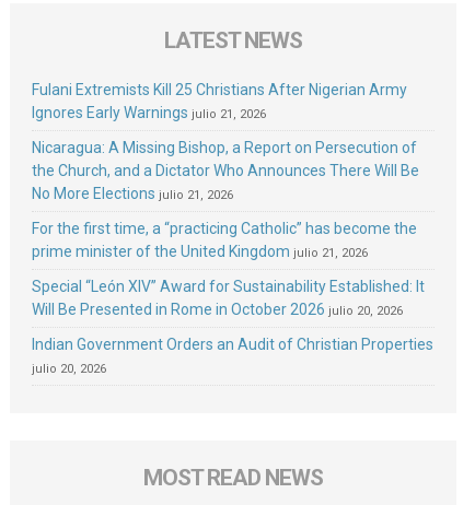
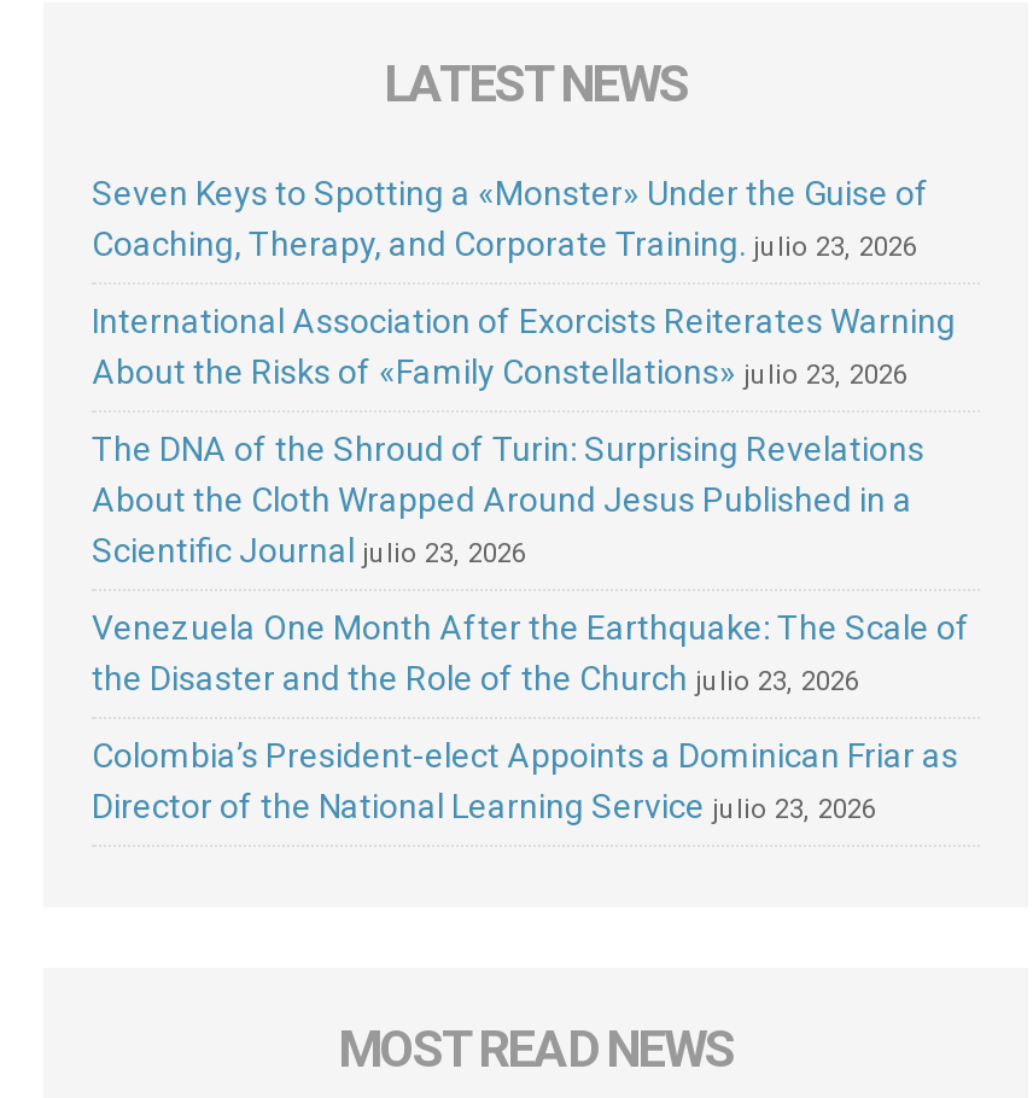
[32,81,433,376] Fulani Extremists Kill 25 Christians After Nigerian Army | Ignores Early Warnings julio 21, 2026 | Nicaragua: A Missing Bishop, a Report on Persecution of | the Church, and a Dictator Who Announces There Will Be | No More Elections julio 21, 2026 | For the first time, a “practicing Catholic” has become the | prime minister of the United Kingdom julio 21, 2026 | Special “León XIV” Award for Sustainability Established: It | Will Be Presented in Rome in October 2026 julio 20, 2026 | Indian Government Orders an Audit of Christian Properties | julio 20, 2026 -> [92,174,970,825] Seven Keys to Spotting a «Monster» Under the Guise of | Coaching, Therapy, and Corporate Training. julio 23, 2026 | International Association of Exorcists Reiterates Warning | About the Risks of «Family Constellations» julio 23, 2026 | The DNA of the Shroud of Turin: Surprising Revelations | About the Cloth Wrapped Around Jesus Published in a | Scientific Journal julio 23, 2026 | Venezuela One Month After the Earthquake: The Scale of | the Disaster and the Role of the Church julio 23, 2026 | Colombia’s President-elect Appoints a Dominican Friar as | Director of the National Learning Service julio 23, 2026

